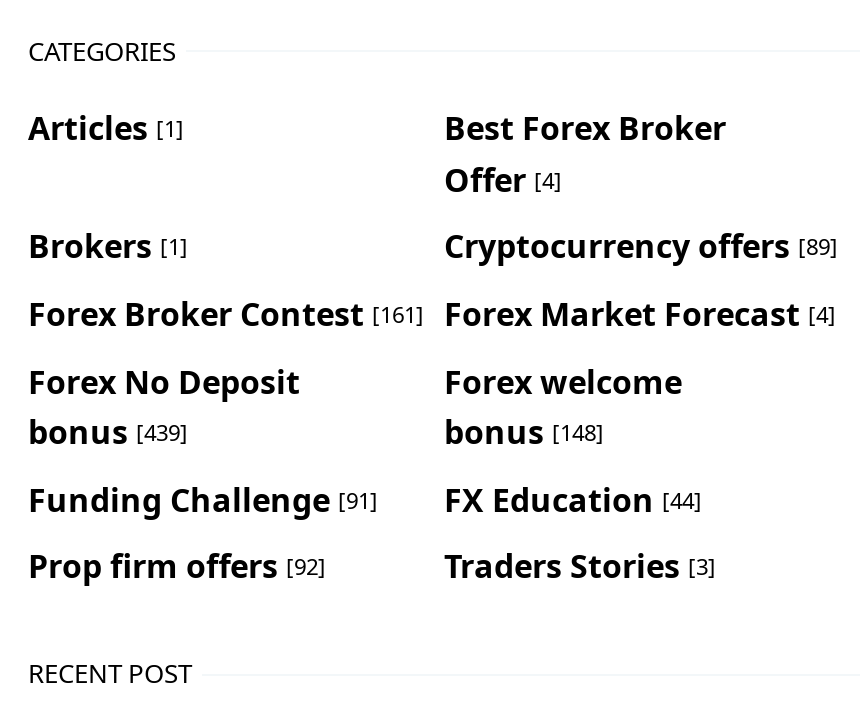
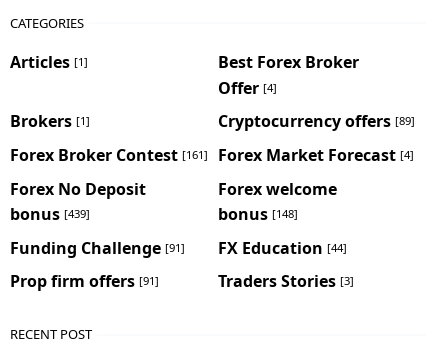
[28,545,326,589] Prop firm offers [92] -> [10,270,159,292] Prop firm offers [91]

